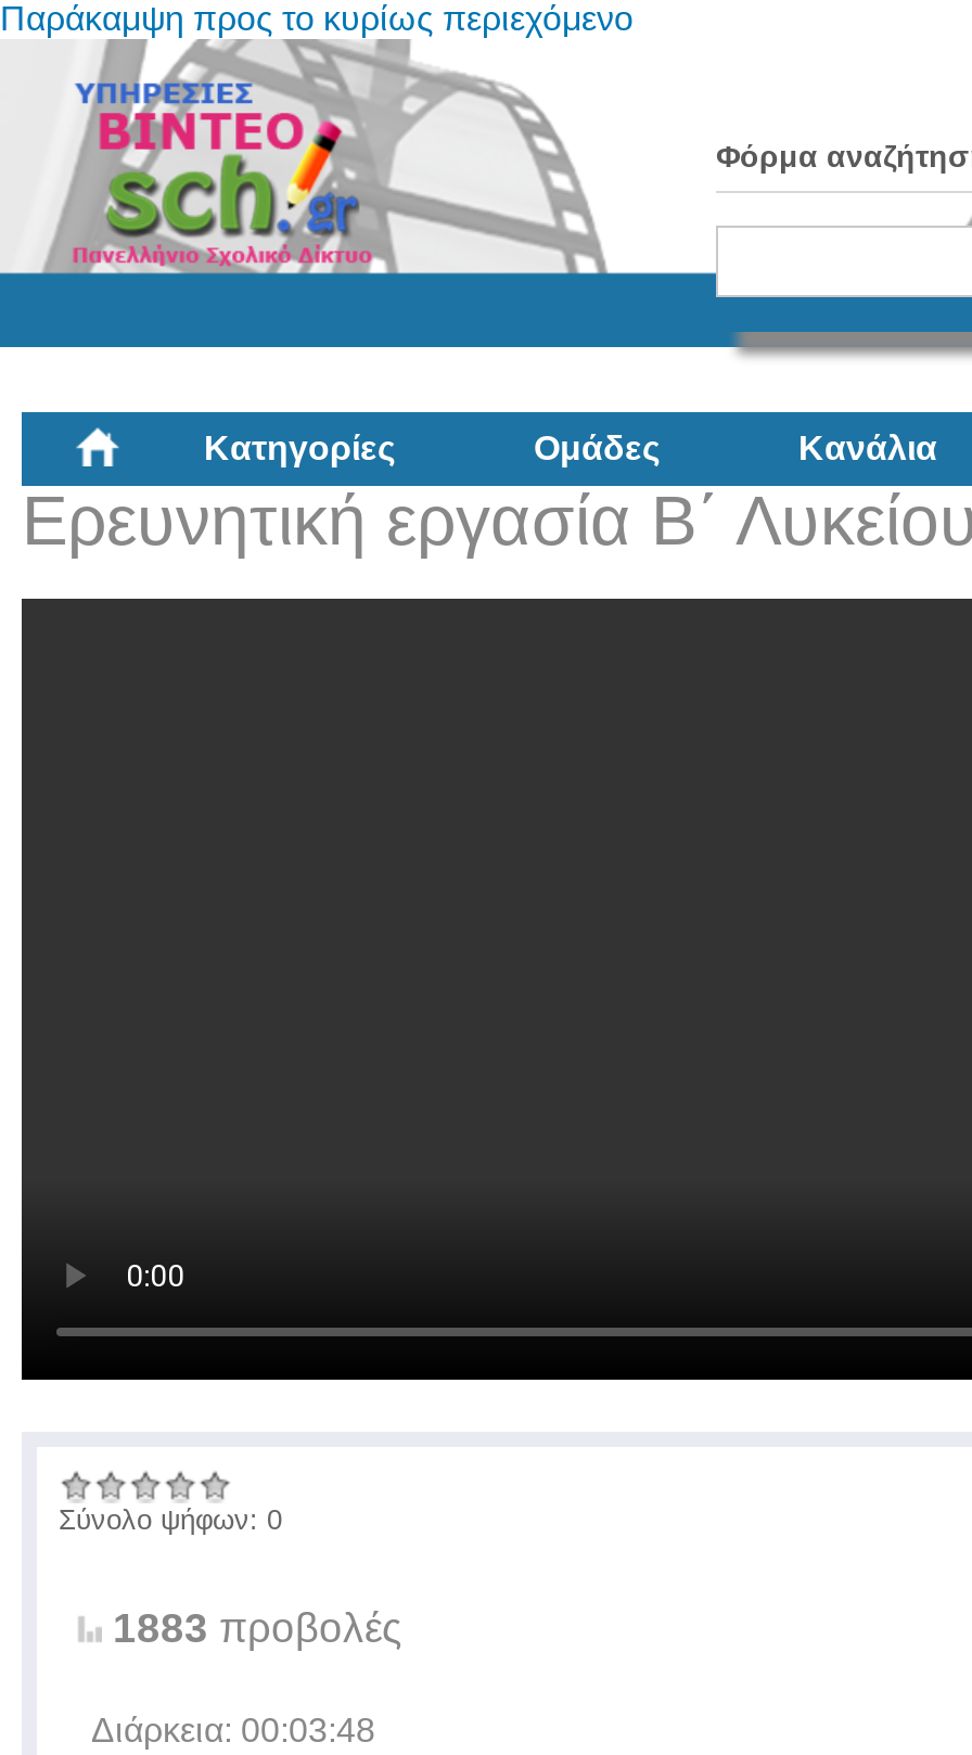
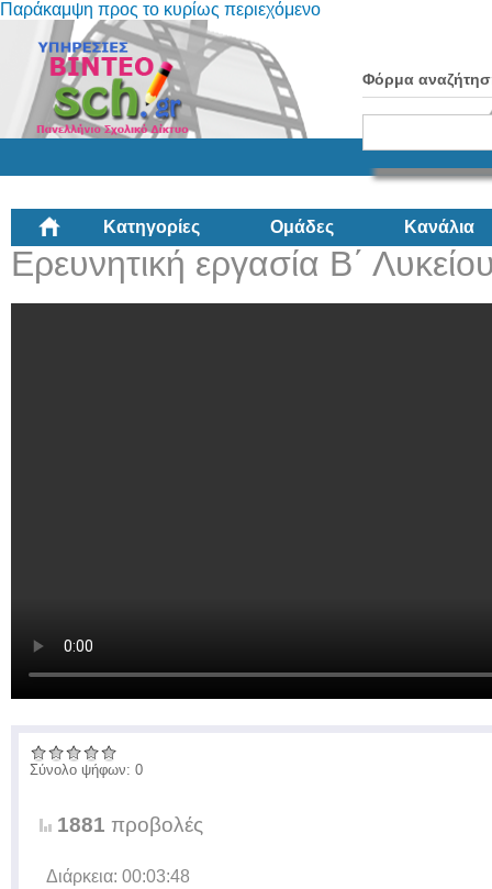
[113,1605,401,1651] 1883 προβολές -> [57,813,203,836] 1881 προβολές

